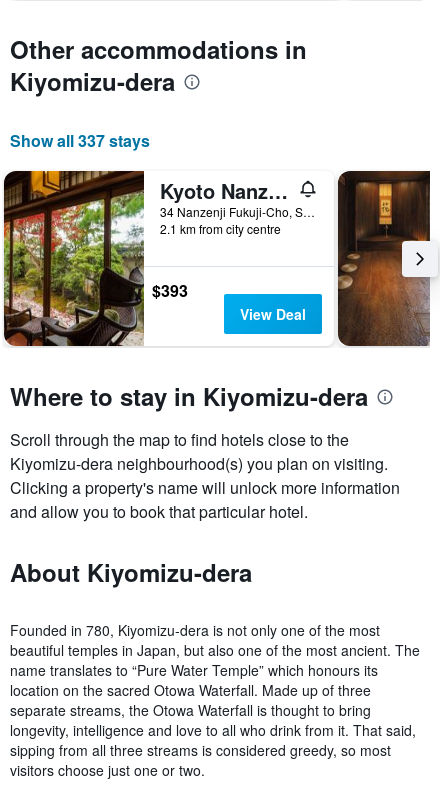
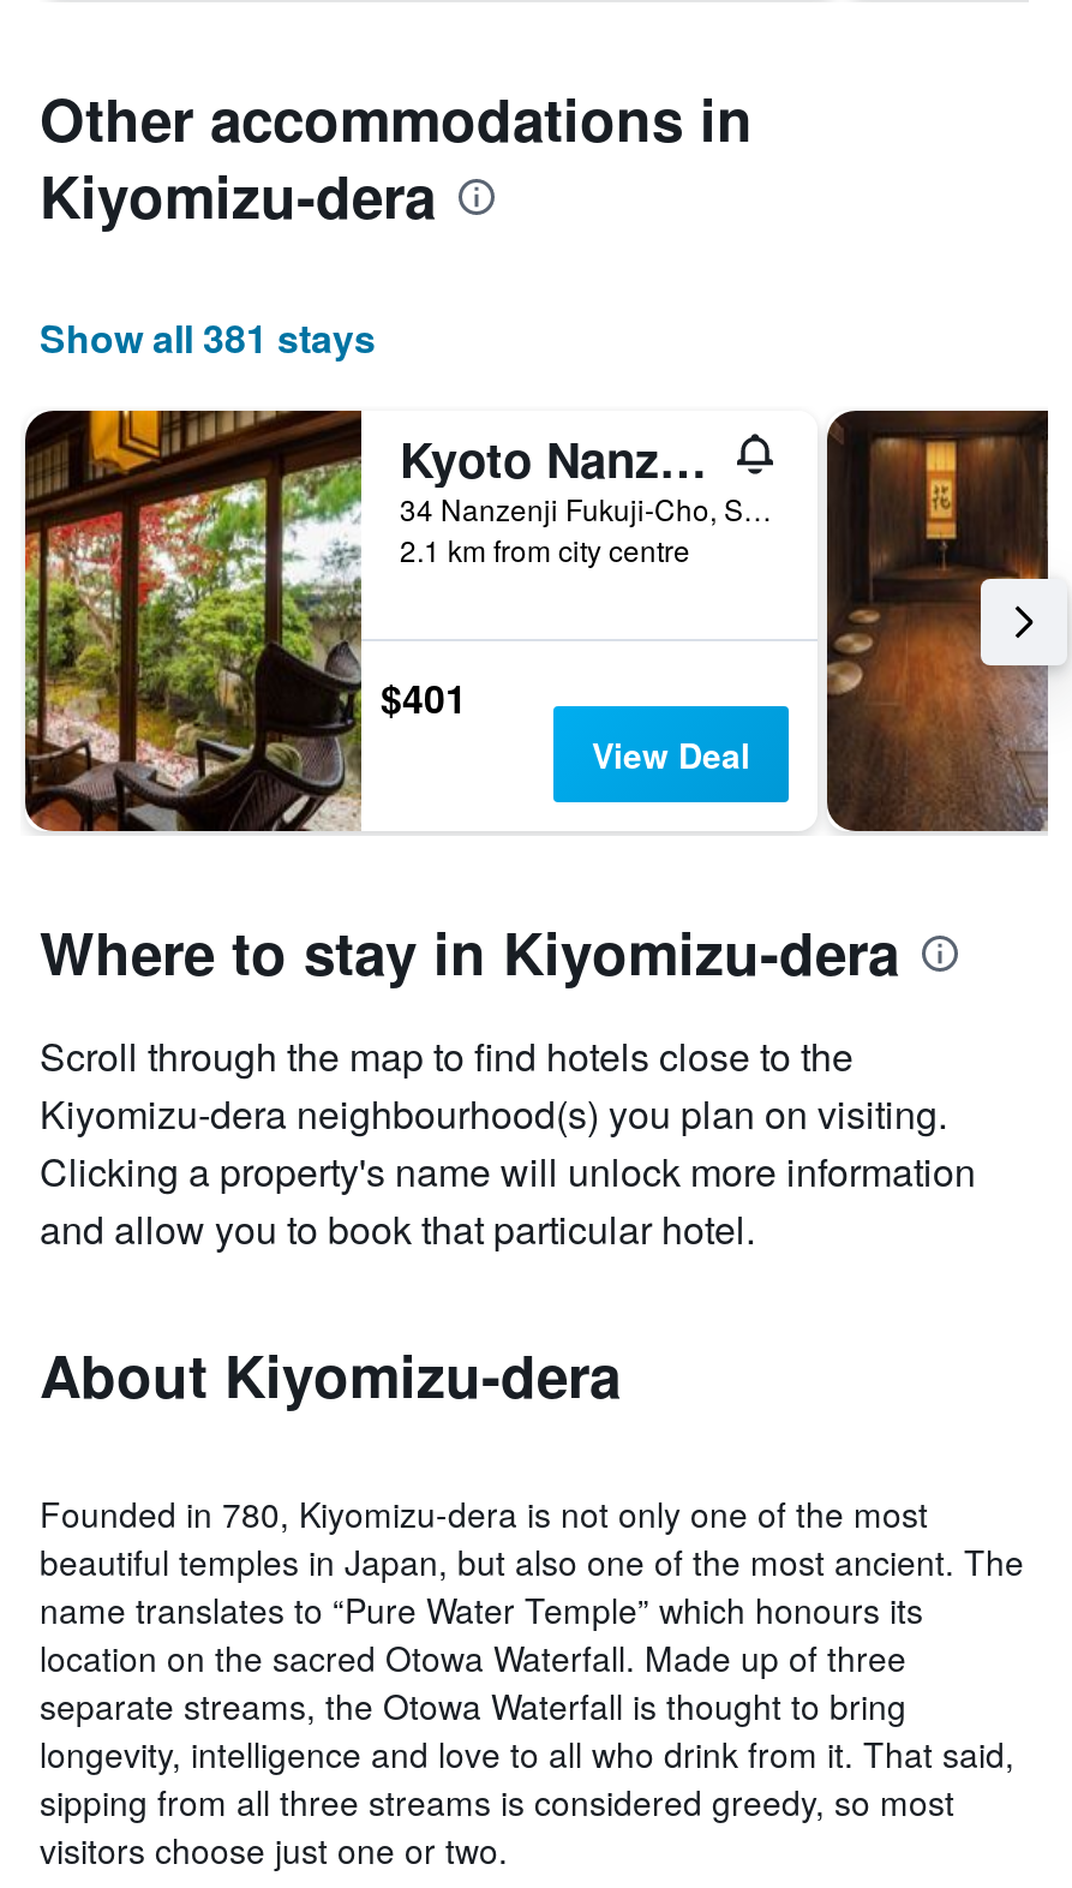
[10,129,150,152] Show all 337 stays -> [40,310,376,366] Show all 381 stays
[152,279,188,302] $393 -> [381,671,467,726] $401

